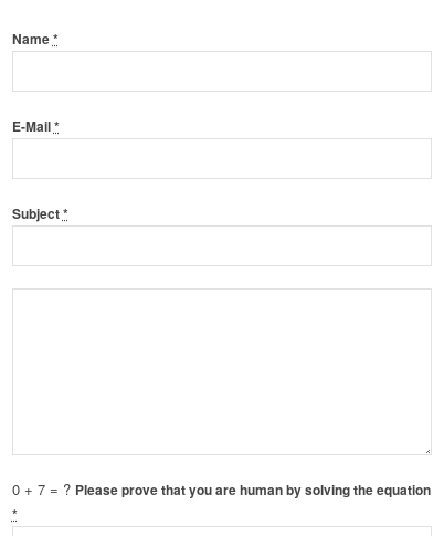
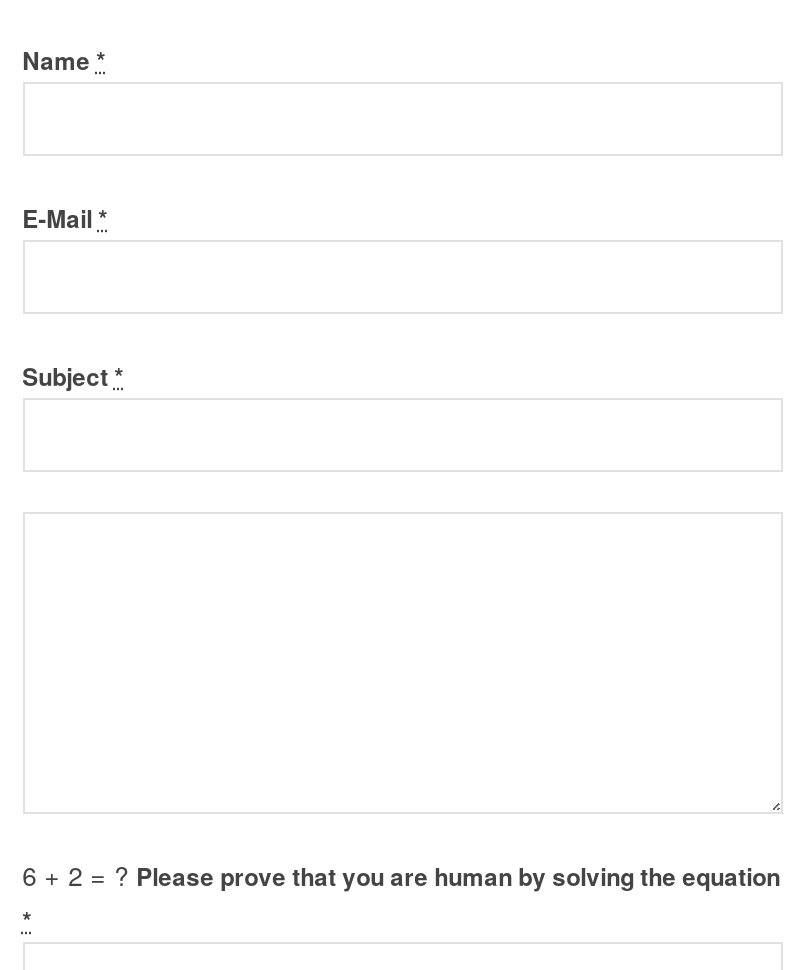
[12,479,430,500] 0 + 7 = ? Please prove that you are human by solving the equation -> [22,856,780,894] 6 + 2 = ? Please prove that you are human by solving the equation

